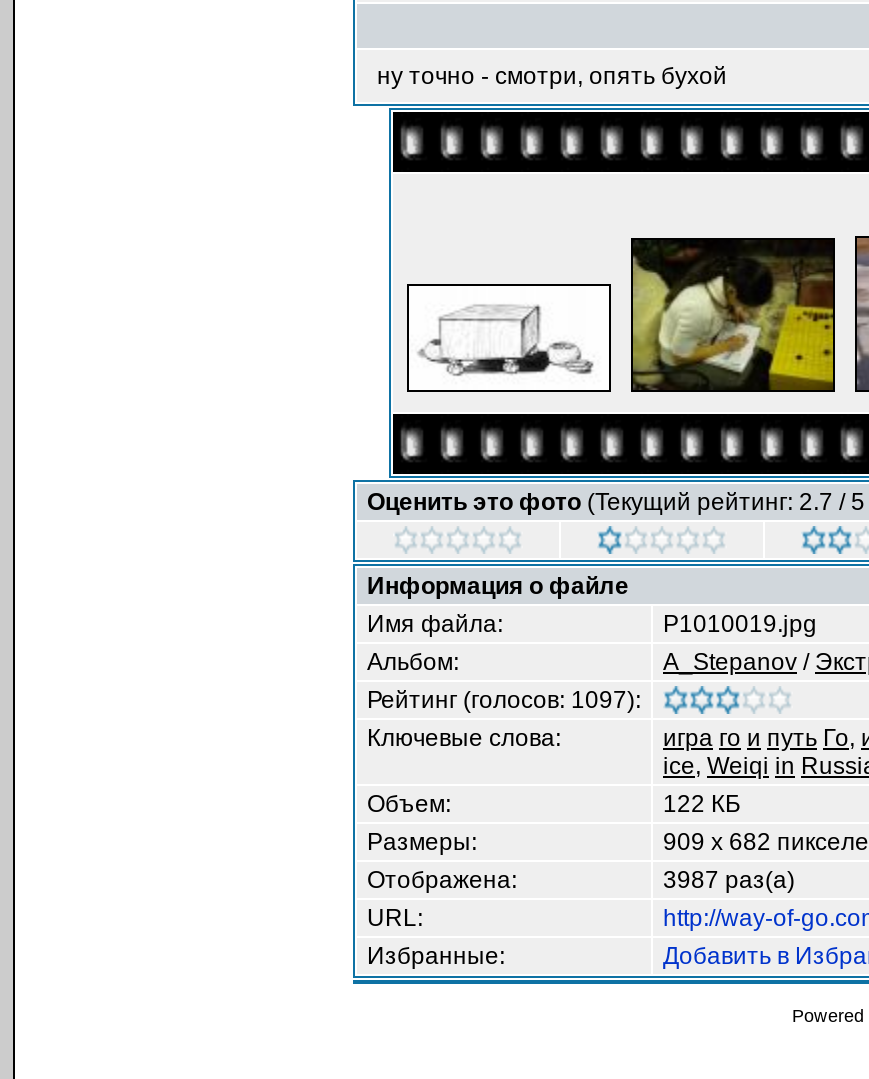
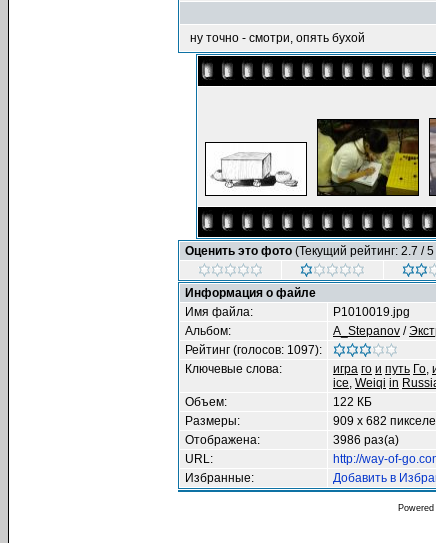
[663,866,795,894] 3987 раз(а) -> [333,433,399,447] 3986 раз(а)

